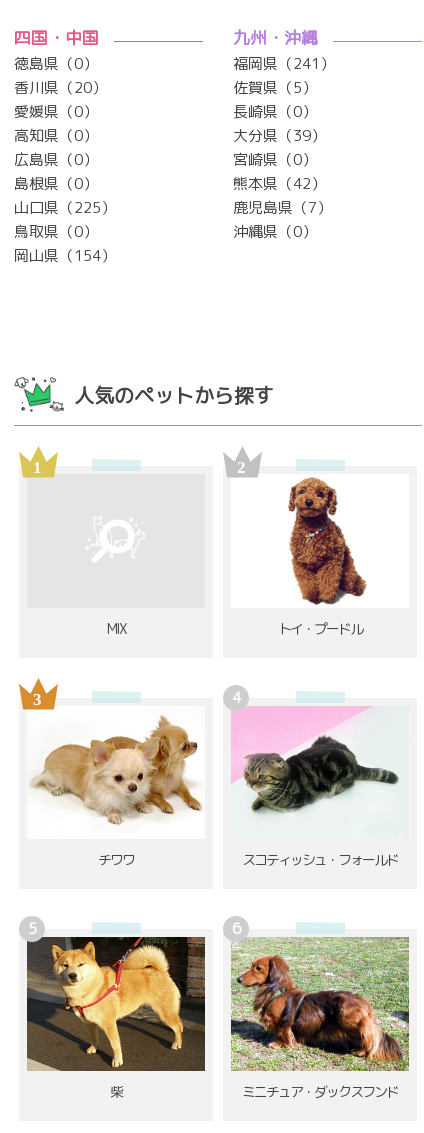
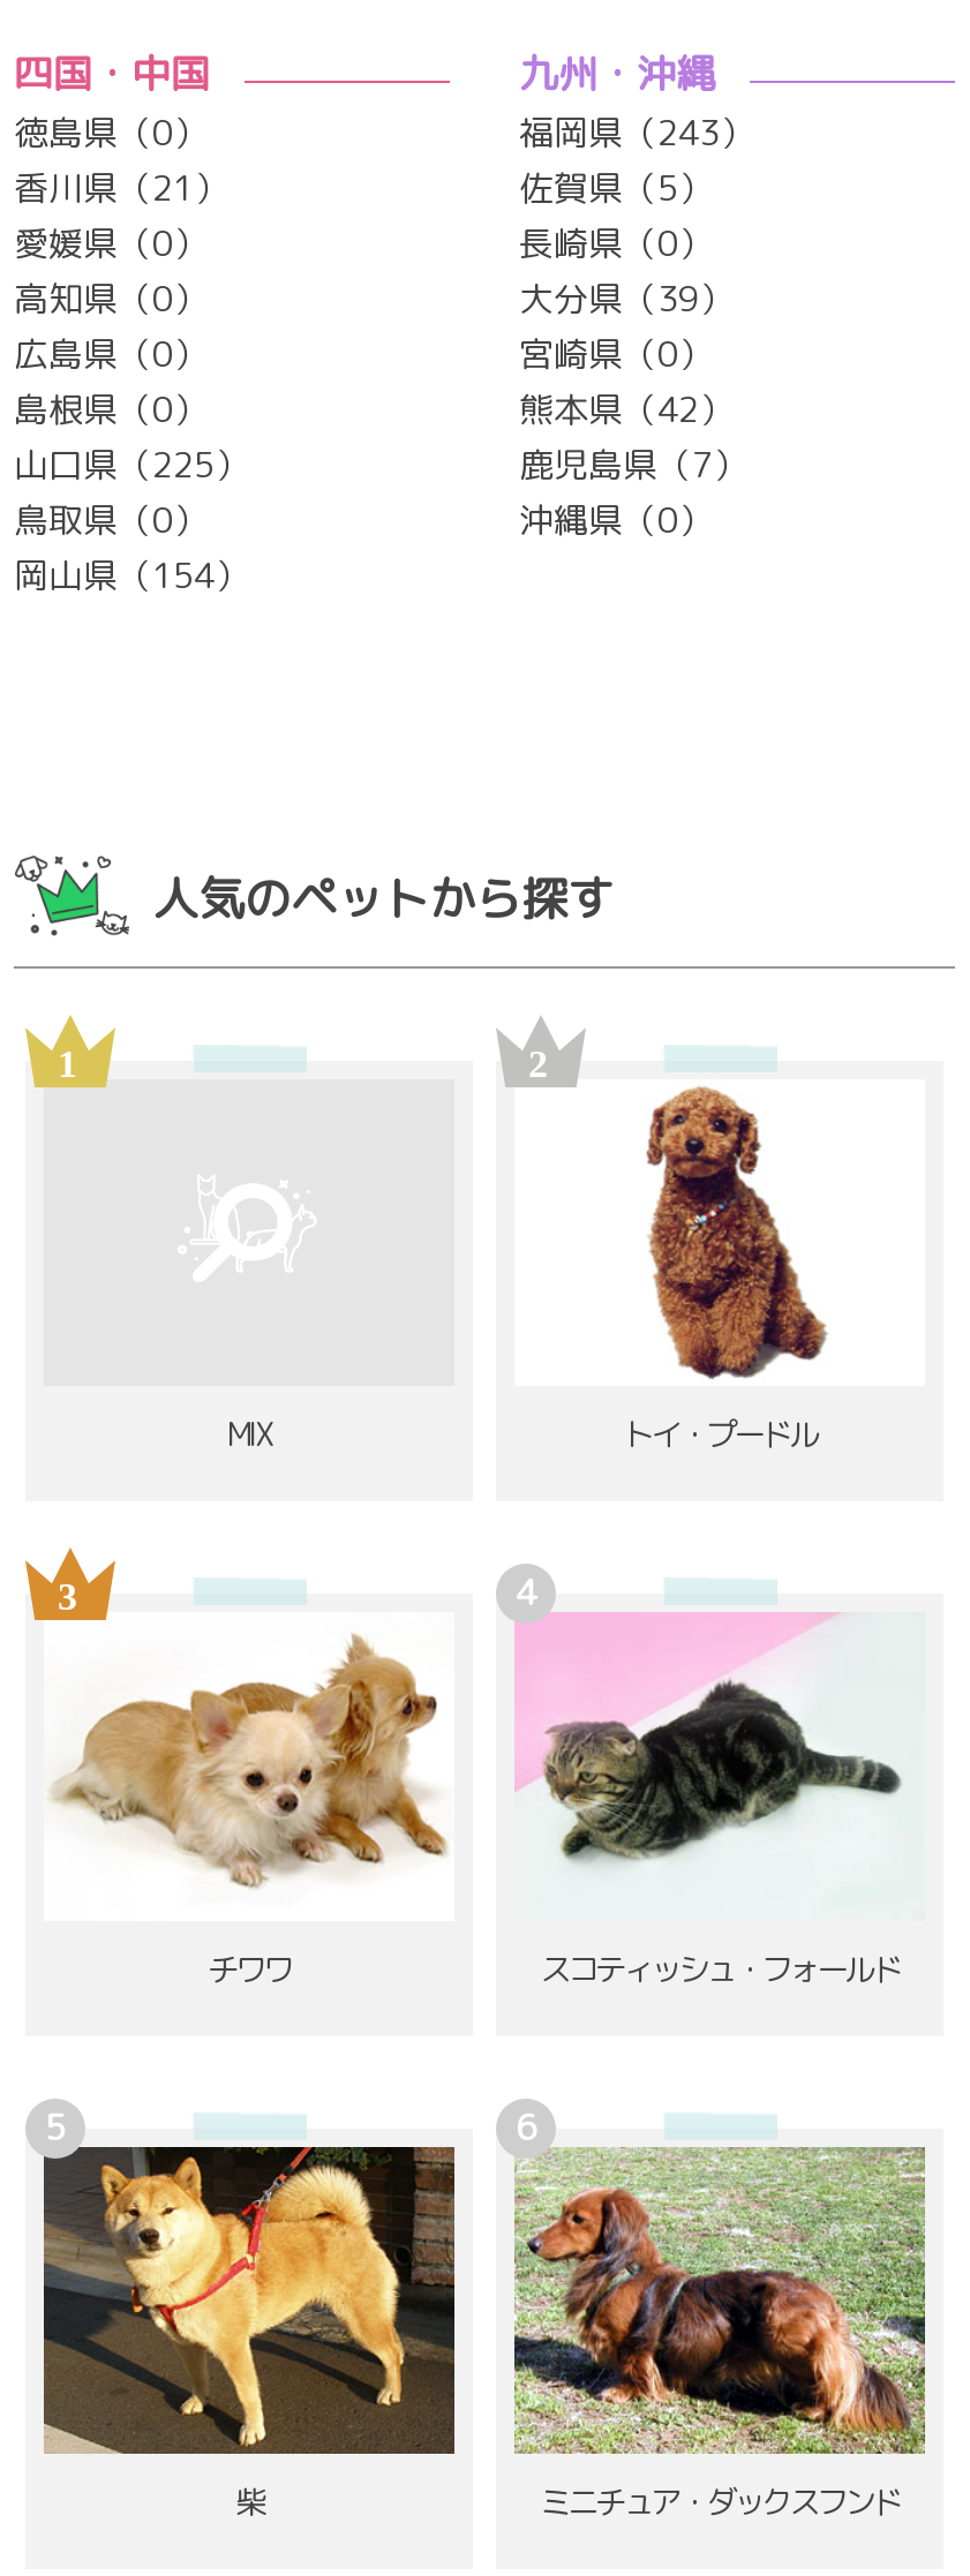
[233,53,335,74] 福岡県（241） -> [519,108,754,156] 福岡県（243）
[14,77,107,98] 香川県（20） -> [14,163,228,212] 香川県（21）

